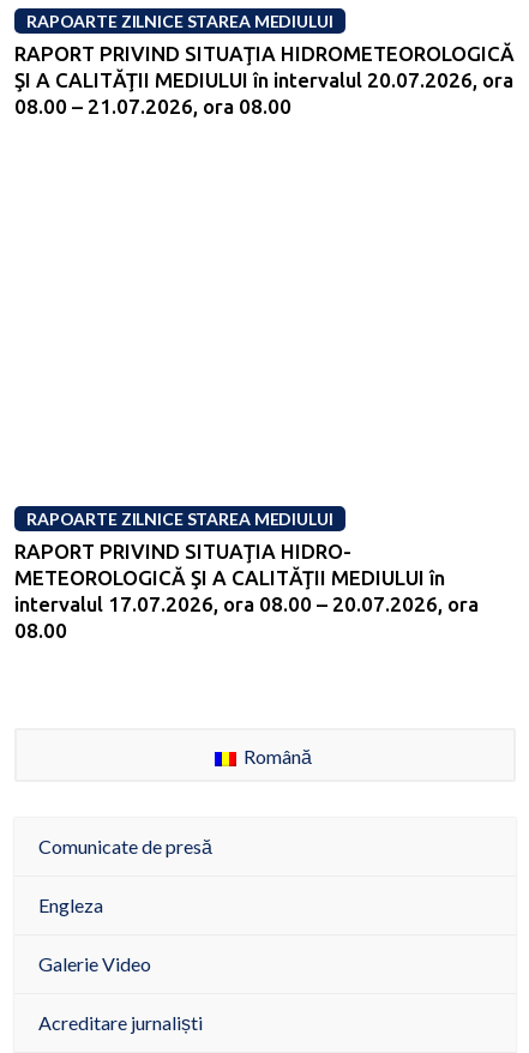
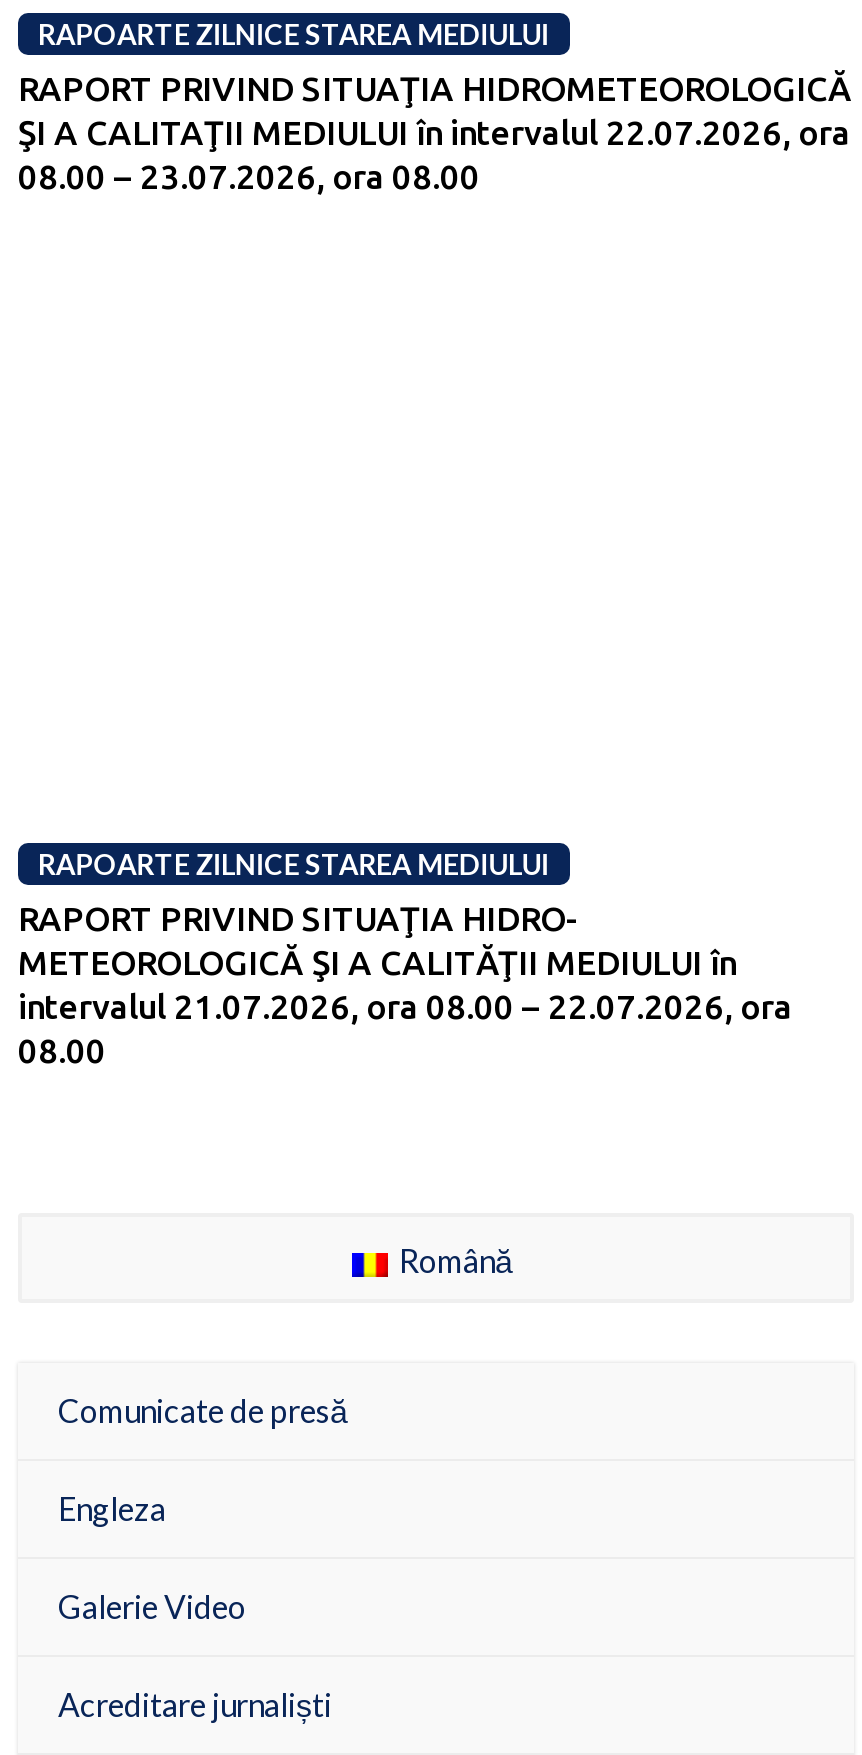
[14,68,513,91] ŞI A CALITĂŢII MEDIULUI în intervalul 20.07.2026, ora -> [18,112,850,150] ŞI A CALITAŢII MEDIULUI în intervalul 22.07.2026, ora
[14,94,291,117] 08.00 – 21.07.2026, ora 08.00 -> [18,156,480,194] 08.00 – 23.07.2026, ora 08.00
[14,593,479,616] intervalul 17.07.2026, ora 08.00 – 20.07.2026, ora -> [18,988,792,1026] intervalul 21.07.2026, ora 08.00 – 22.07.2026, ora

